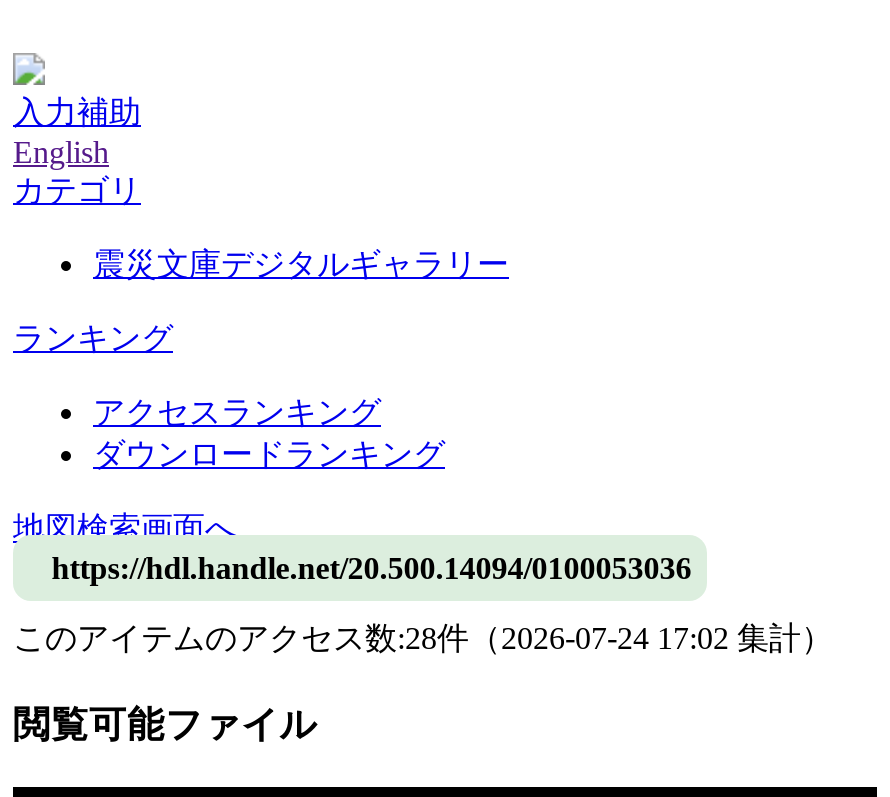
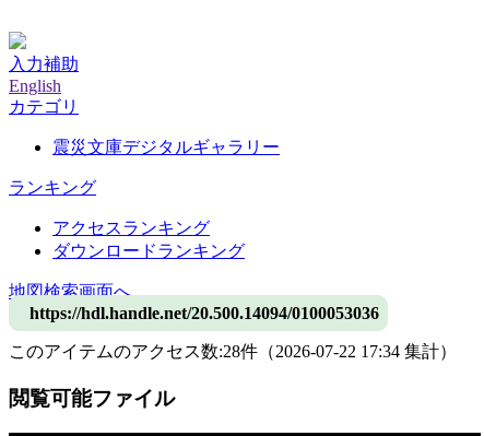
[13,621,833,655] このアイテムのアクセス数:28件（2026-07-24 17:02 集計） -> [9,342,457,361] このアイテムのアクセス数:28件（2026-07-22 17:34 集計）

